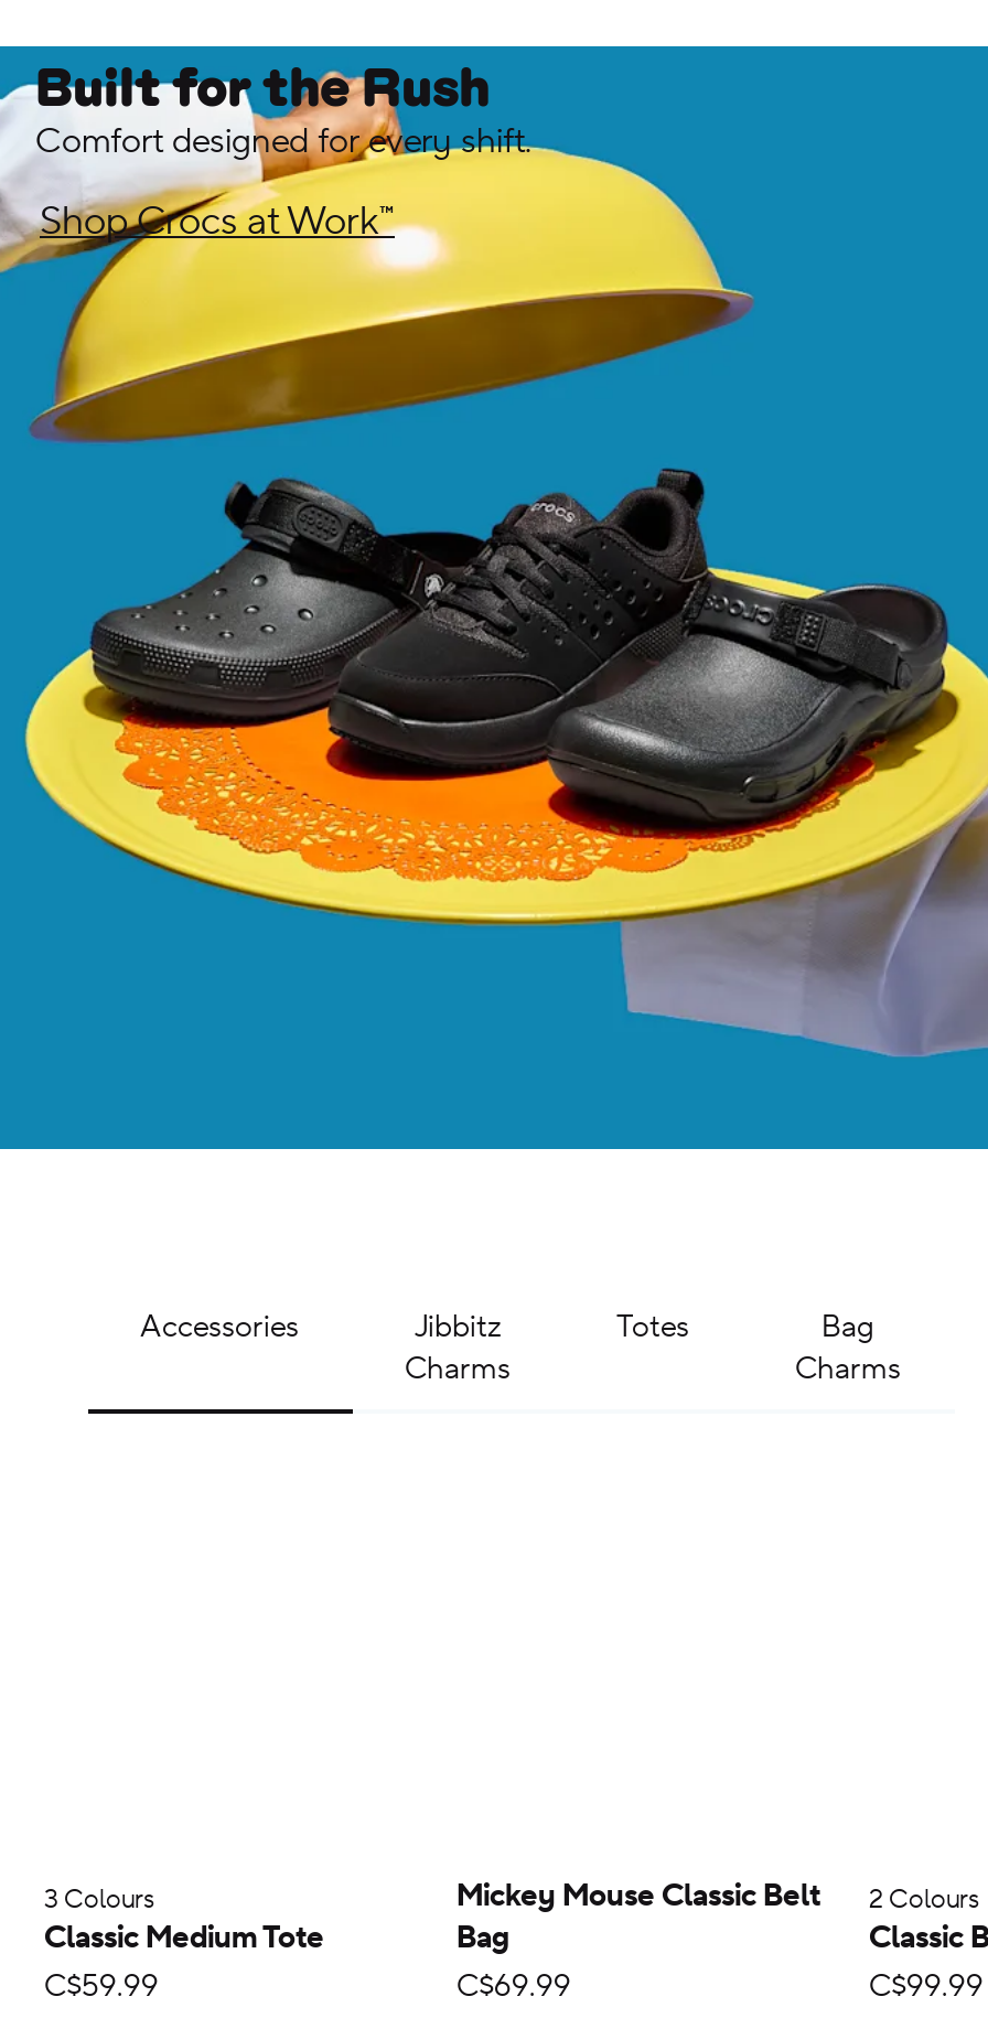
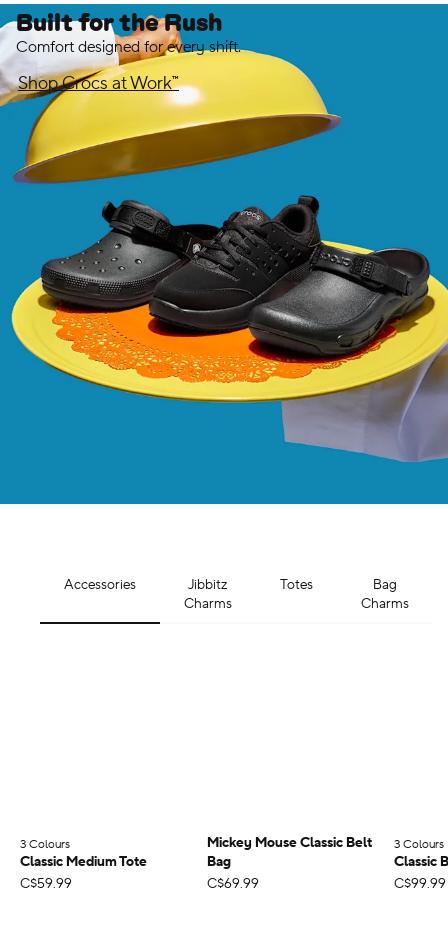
[457,1878,979,1917] Mickey Mouse Classic Belt 2 Colours -> [207,834,444,852] Mickey Mouse Classic Belt 3 Colours

